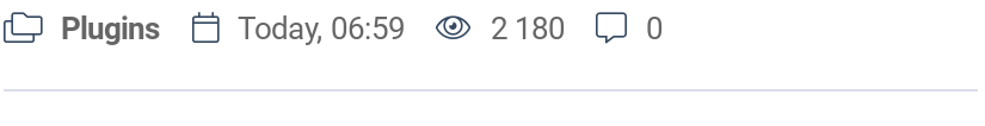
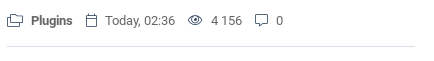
[238,11,405,46] Today, 06:59 -> [105,13,175,28] Today, 02:36
[491,11,565,46] 2 180 -> [211,13,242,28] 4 156

